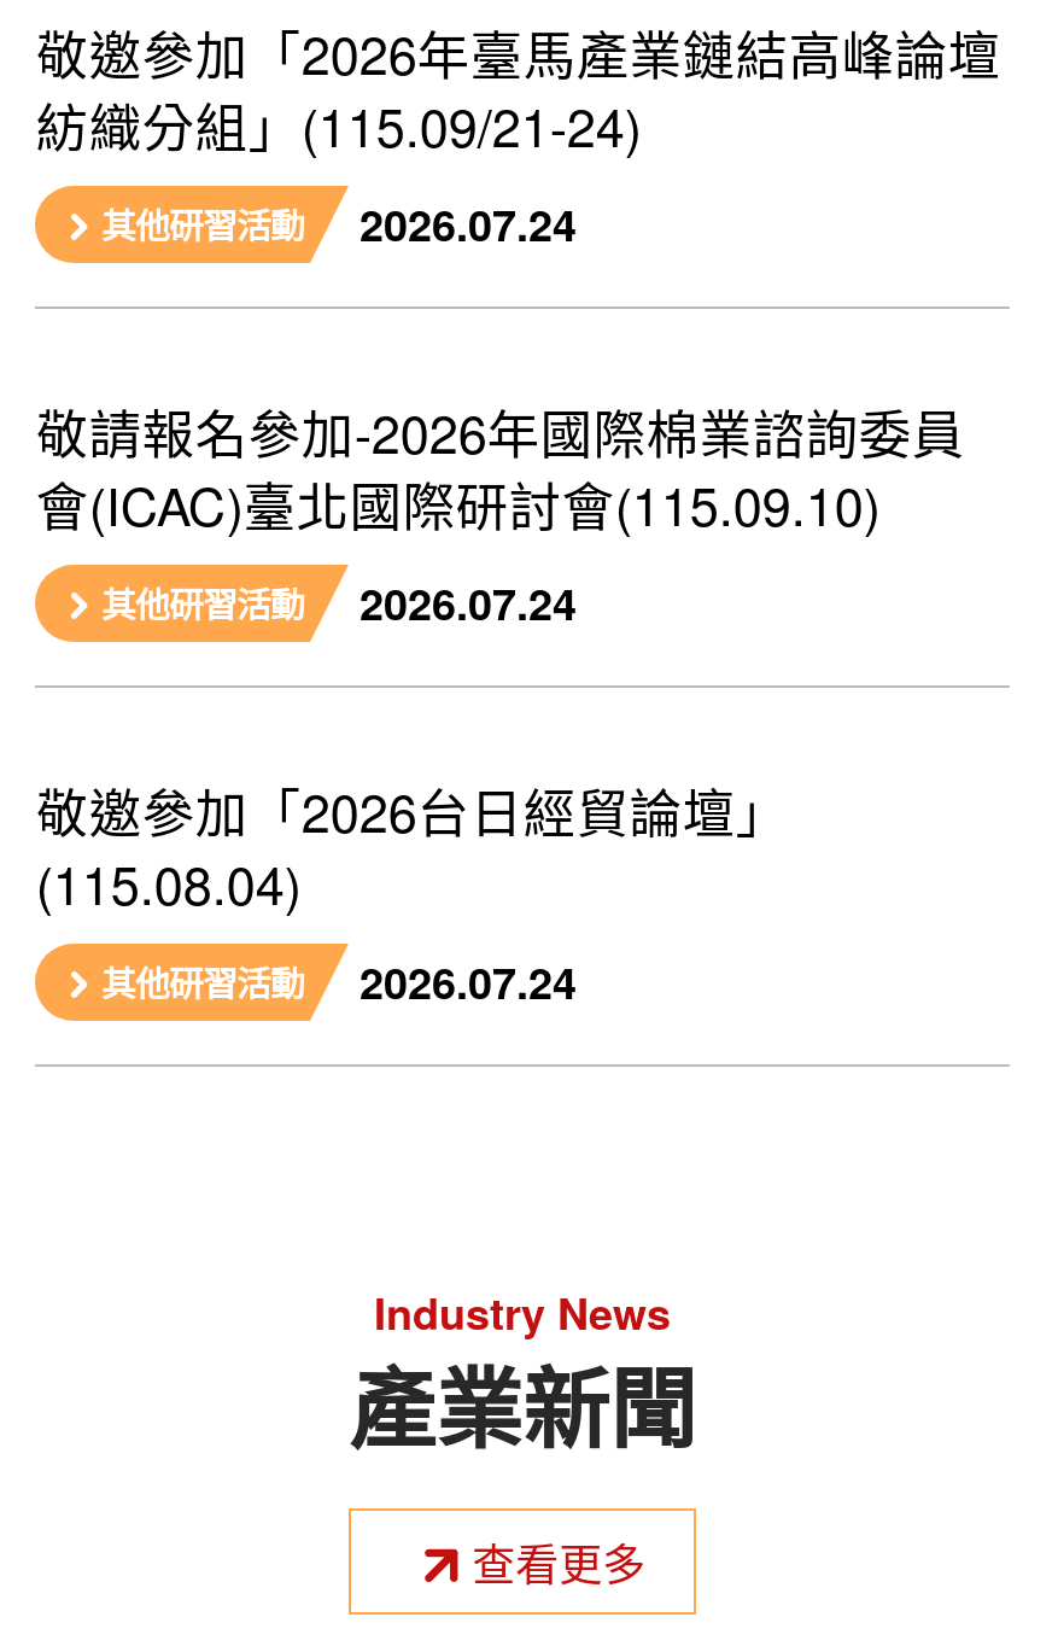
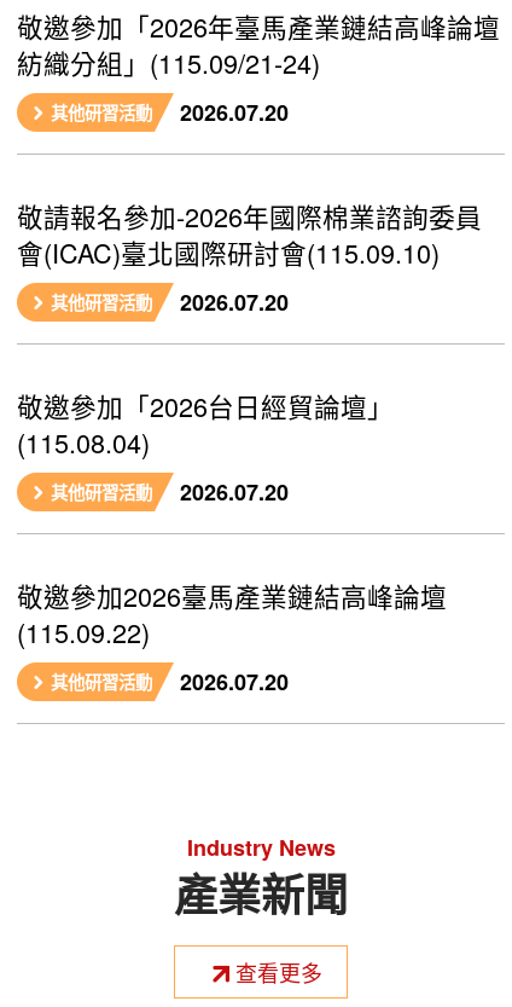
[101,193,577,256] 其他研習活動 2026.07.24 -> [50,97,288,128] 其他研習活動 2026.07.20
[101,572,577,635] 其他研習活動 2026.07.24 -> [50,287,288,318] 其他研習活動 2026.07.20
[360,951,577,1014] 2026.07.24 -> [17,476,447,698] 2026.07.20 | 敬邀參加2026臺馬產業鏈結高峰論壇 | (115.09.22) | 其他研習活動 | 2026.07.20

